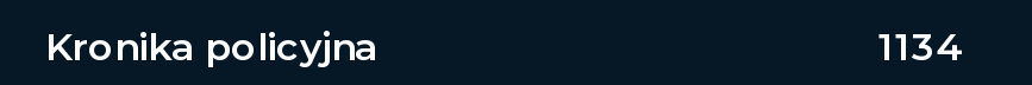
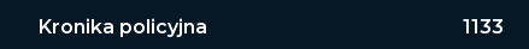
[878,25,964,69] 1134 -> [463,15,504,38] 1133

